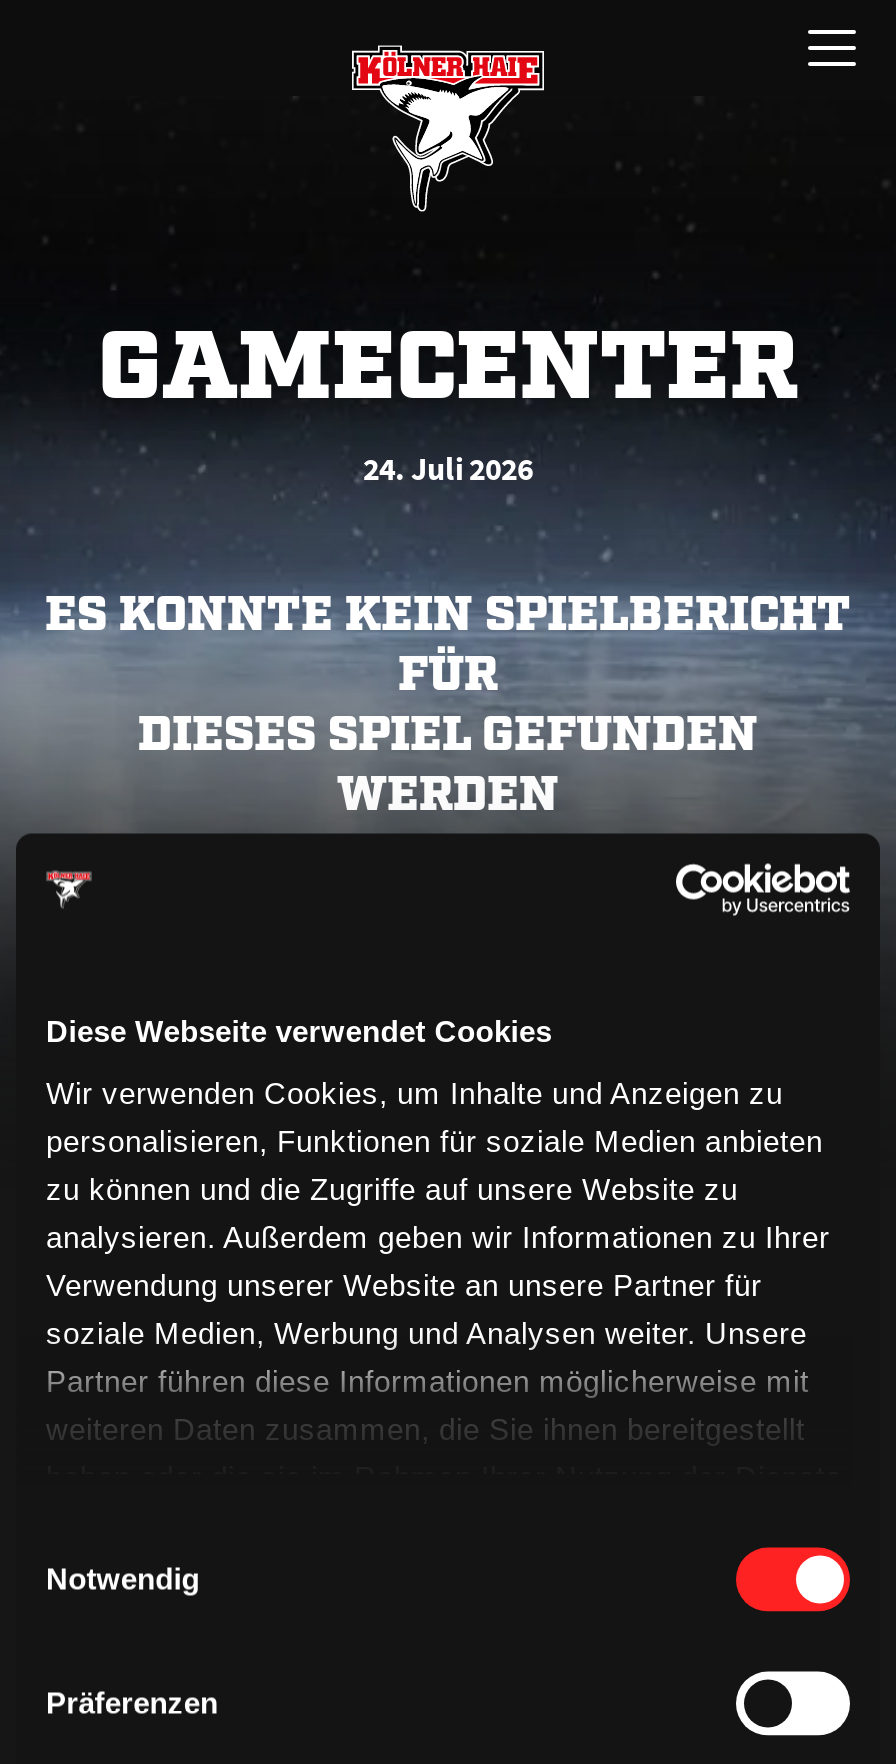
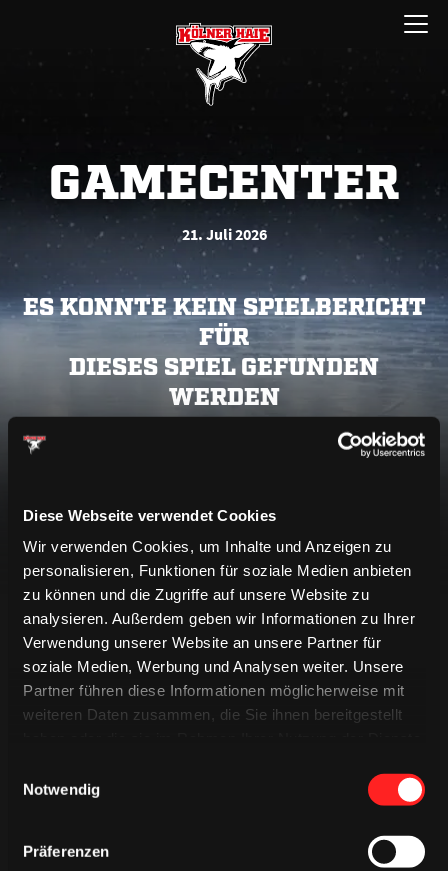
[363,448,533,488] 24. Juli 2026 -> [181,224,266,244] 21. Juli 2026

